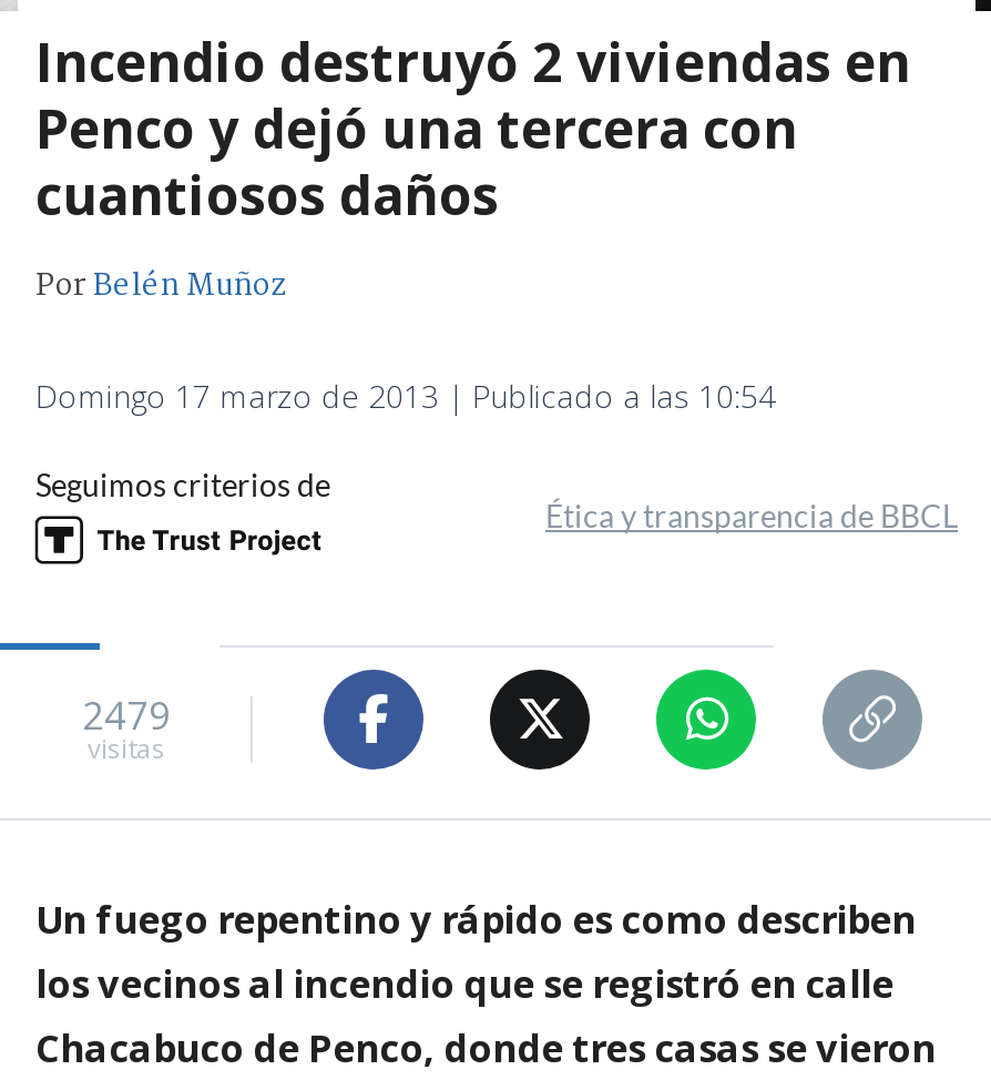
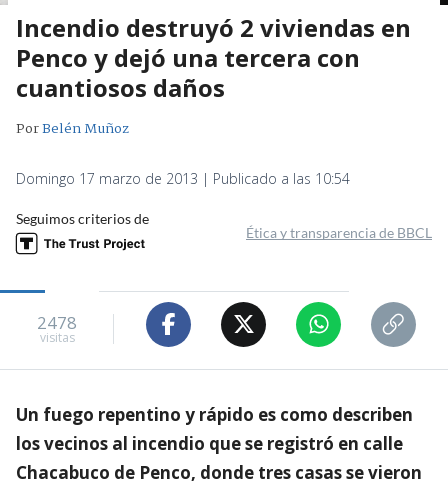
[82,690,171,741] 2479 -> [37,311,77,334] 2478

